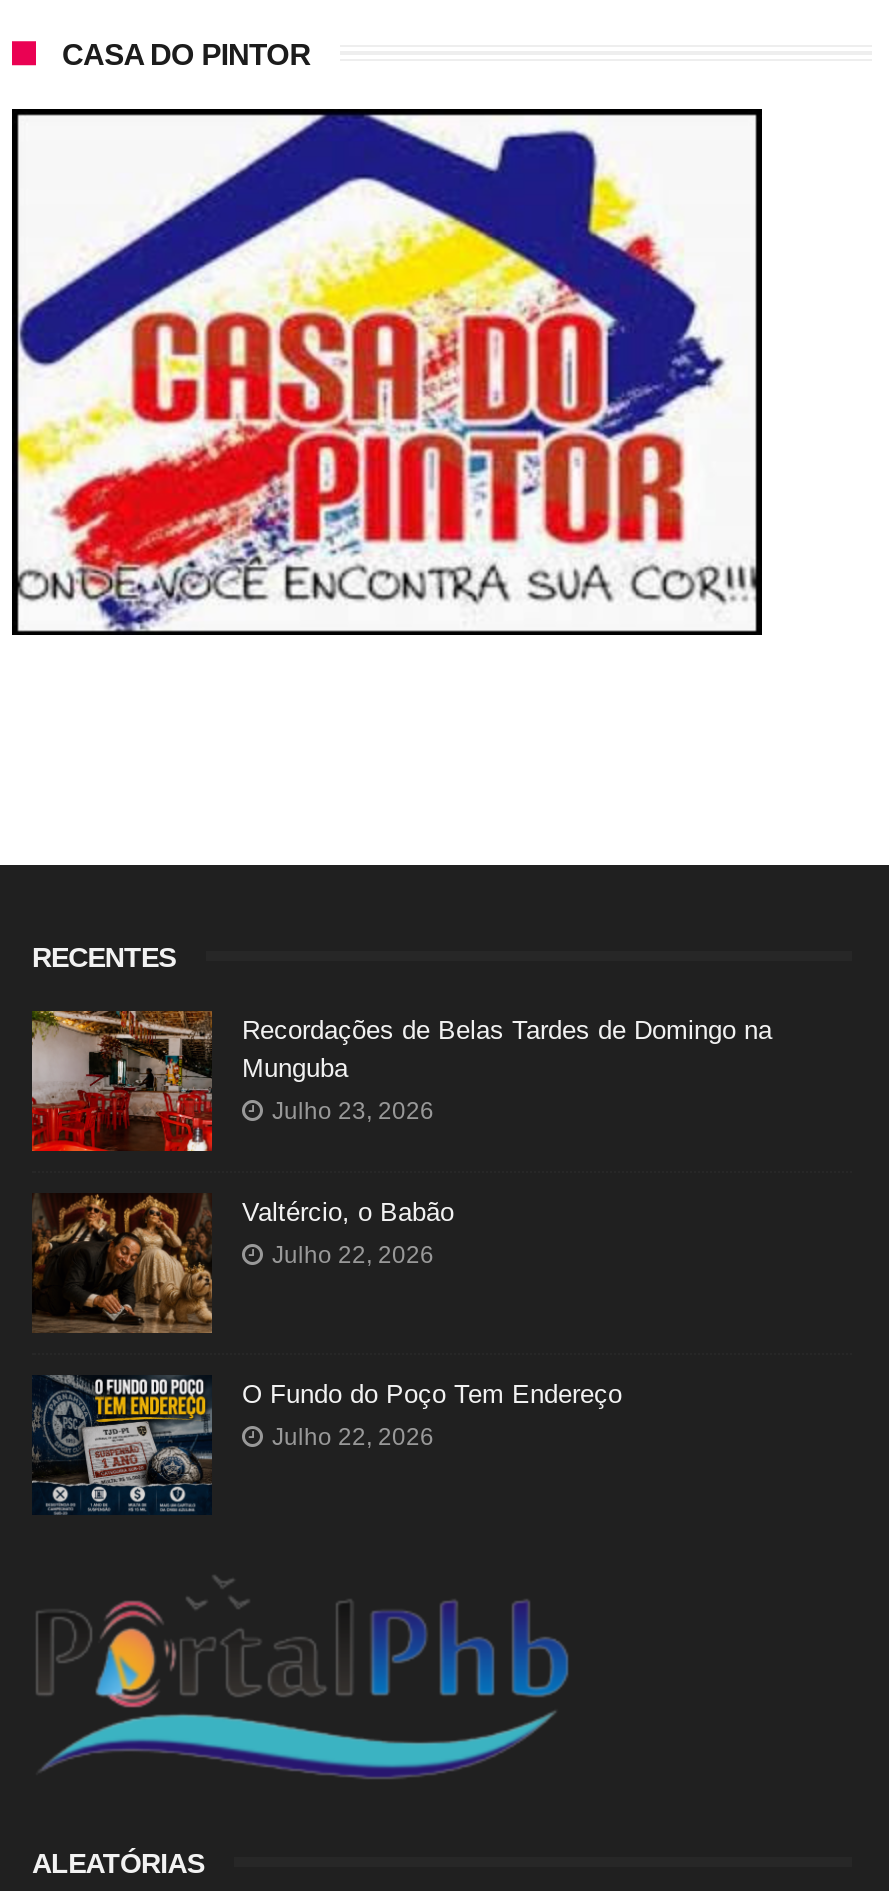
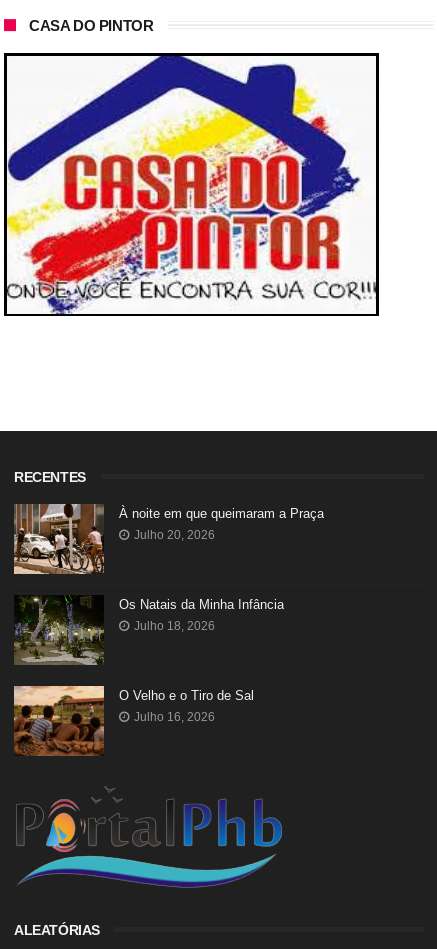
[30,1011,772,1153] [image] | Recordações de Belas Tardes de Domingo na | Munguba -> [13,503,324,575] [image] | À noite em que queimaram a Praça
[272,1097,434,1125] Julho 23, 2026 -> [134,528,215,542] Julho 20, 2026
[32,1193,454,1333] [image] | Valtércio, o Babão -> [14,596,284,665] [image] | Os Natais da Minha Infância
[272,1241,434,1269] Julho 22, 2026 -> [134,619,215,633] Julho 18, 2026
[32,1375,622,1515] [image] | O Fundo do Poço Tem Endereço -> [13,685,254,757] [image] | O Velho e o Tiro de Sal
[272,1423,434,1451] Julho 22, 2026 -> [134,710,215,724] Julho 16, 2026

